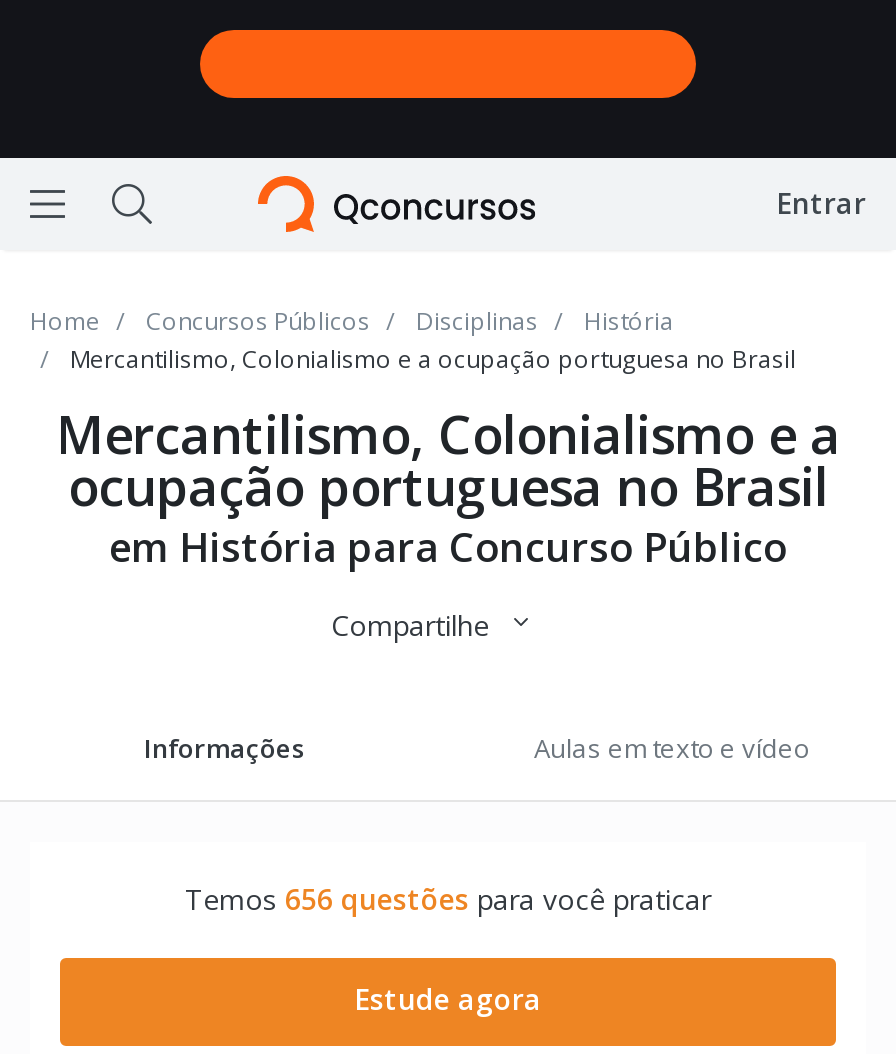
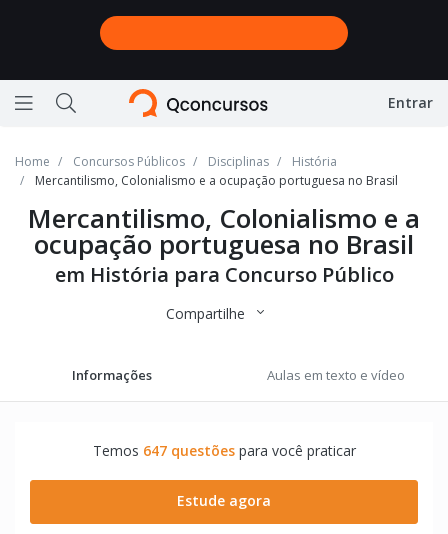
[185,880,711,918] Temos 656 questões para você praticar -> [92,441,355,460] Temos 647 questões para você praticar

